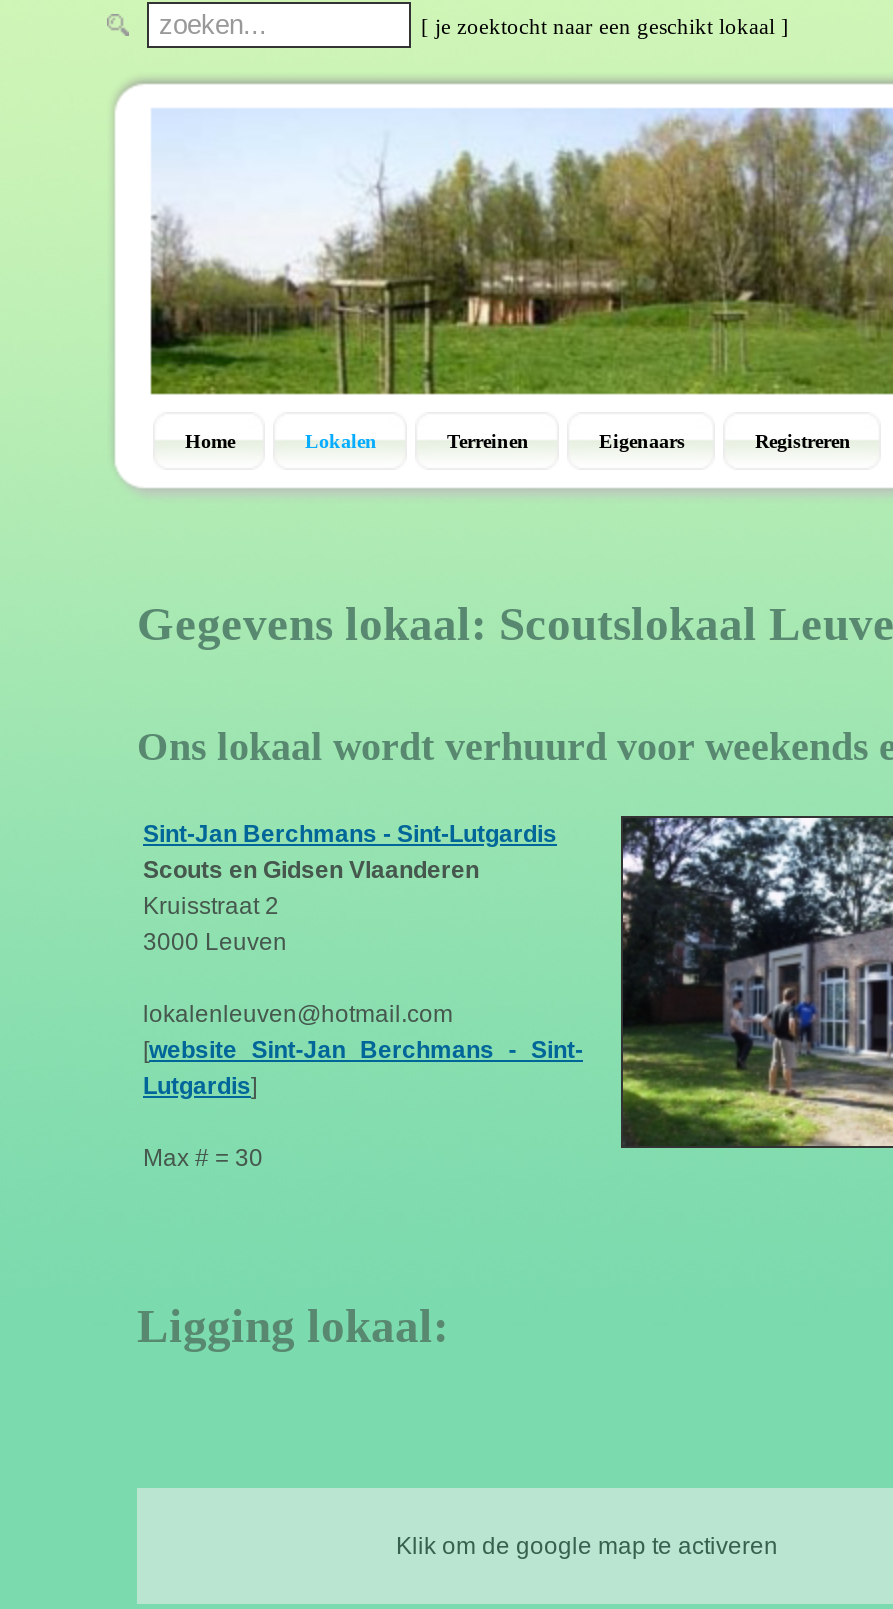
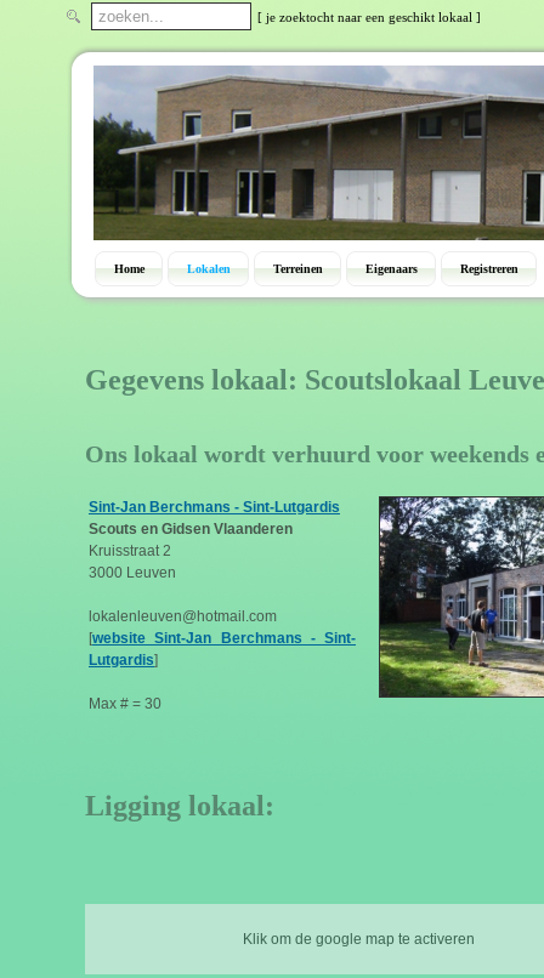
[149,108,887,394] [image] -> [92,66,540,240] [image]

